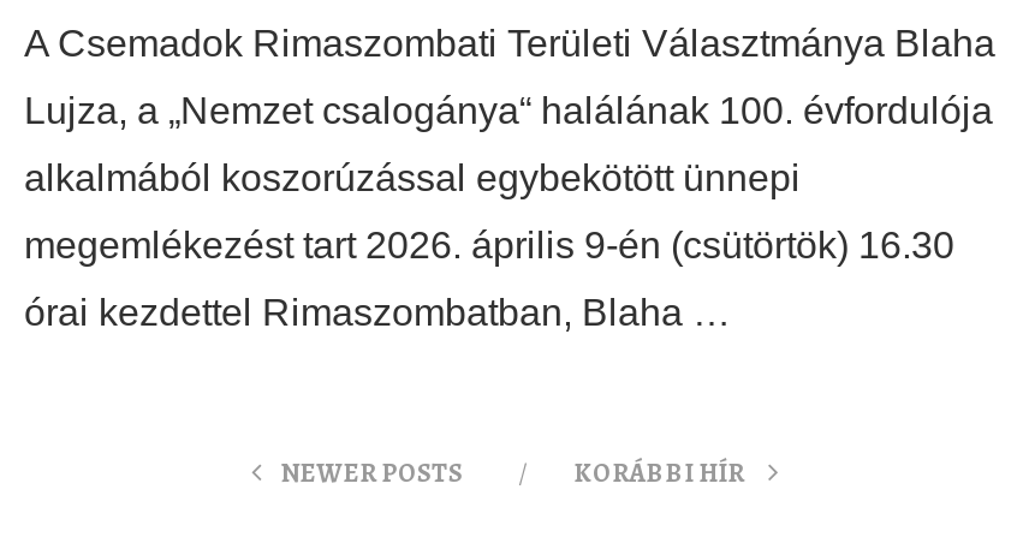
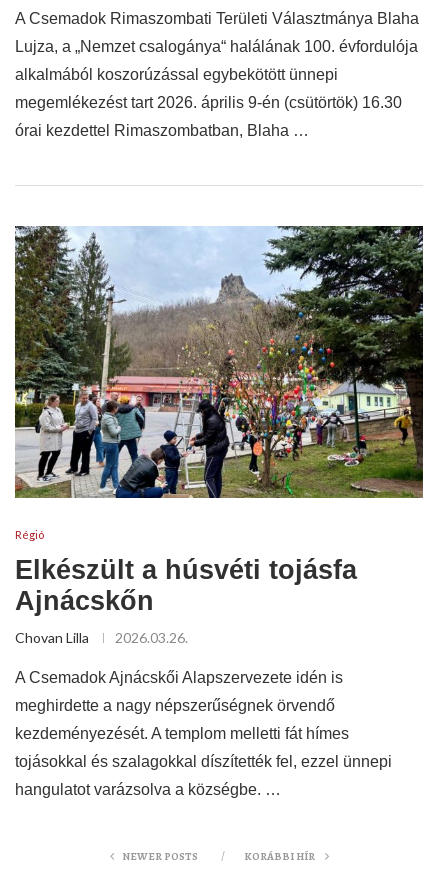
none -> [14,225,424,798] [image] | Régió | Elkészült a húsvéti tojásfa | Ajnácskőn | Chovan Lilla | 2026.03.26. | A Csemadok Ajnácskői Alapszervezete idén is | meghirdette a nagy népszerűségnek örvendő | kezdeményezését. A templom melletti fát hímes | tojásokkal és szalagokkal díszítették fel, ezzel ünnepi | hangulatot varázsolva a községbe. …

